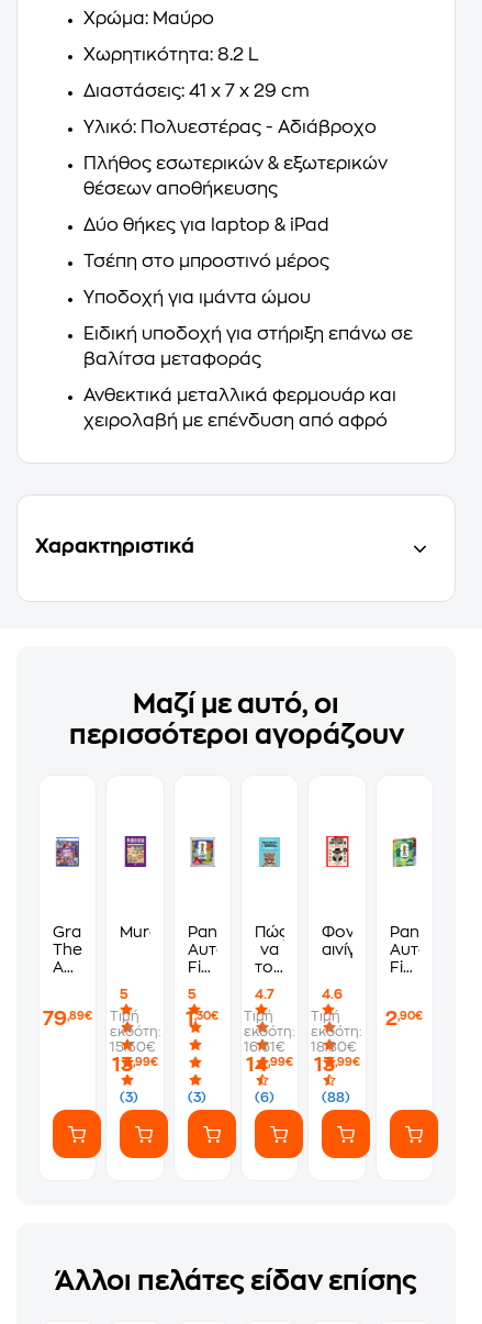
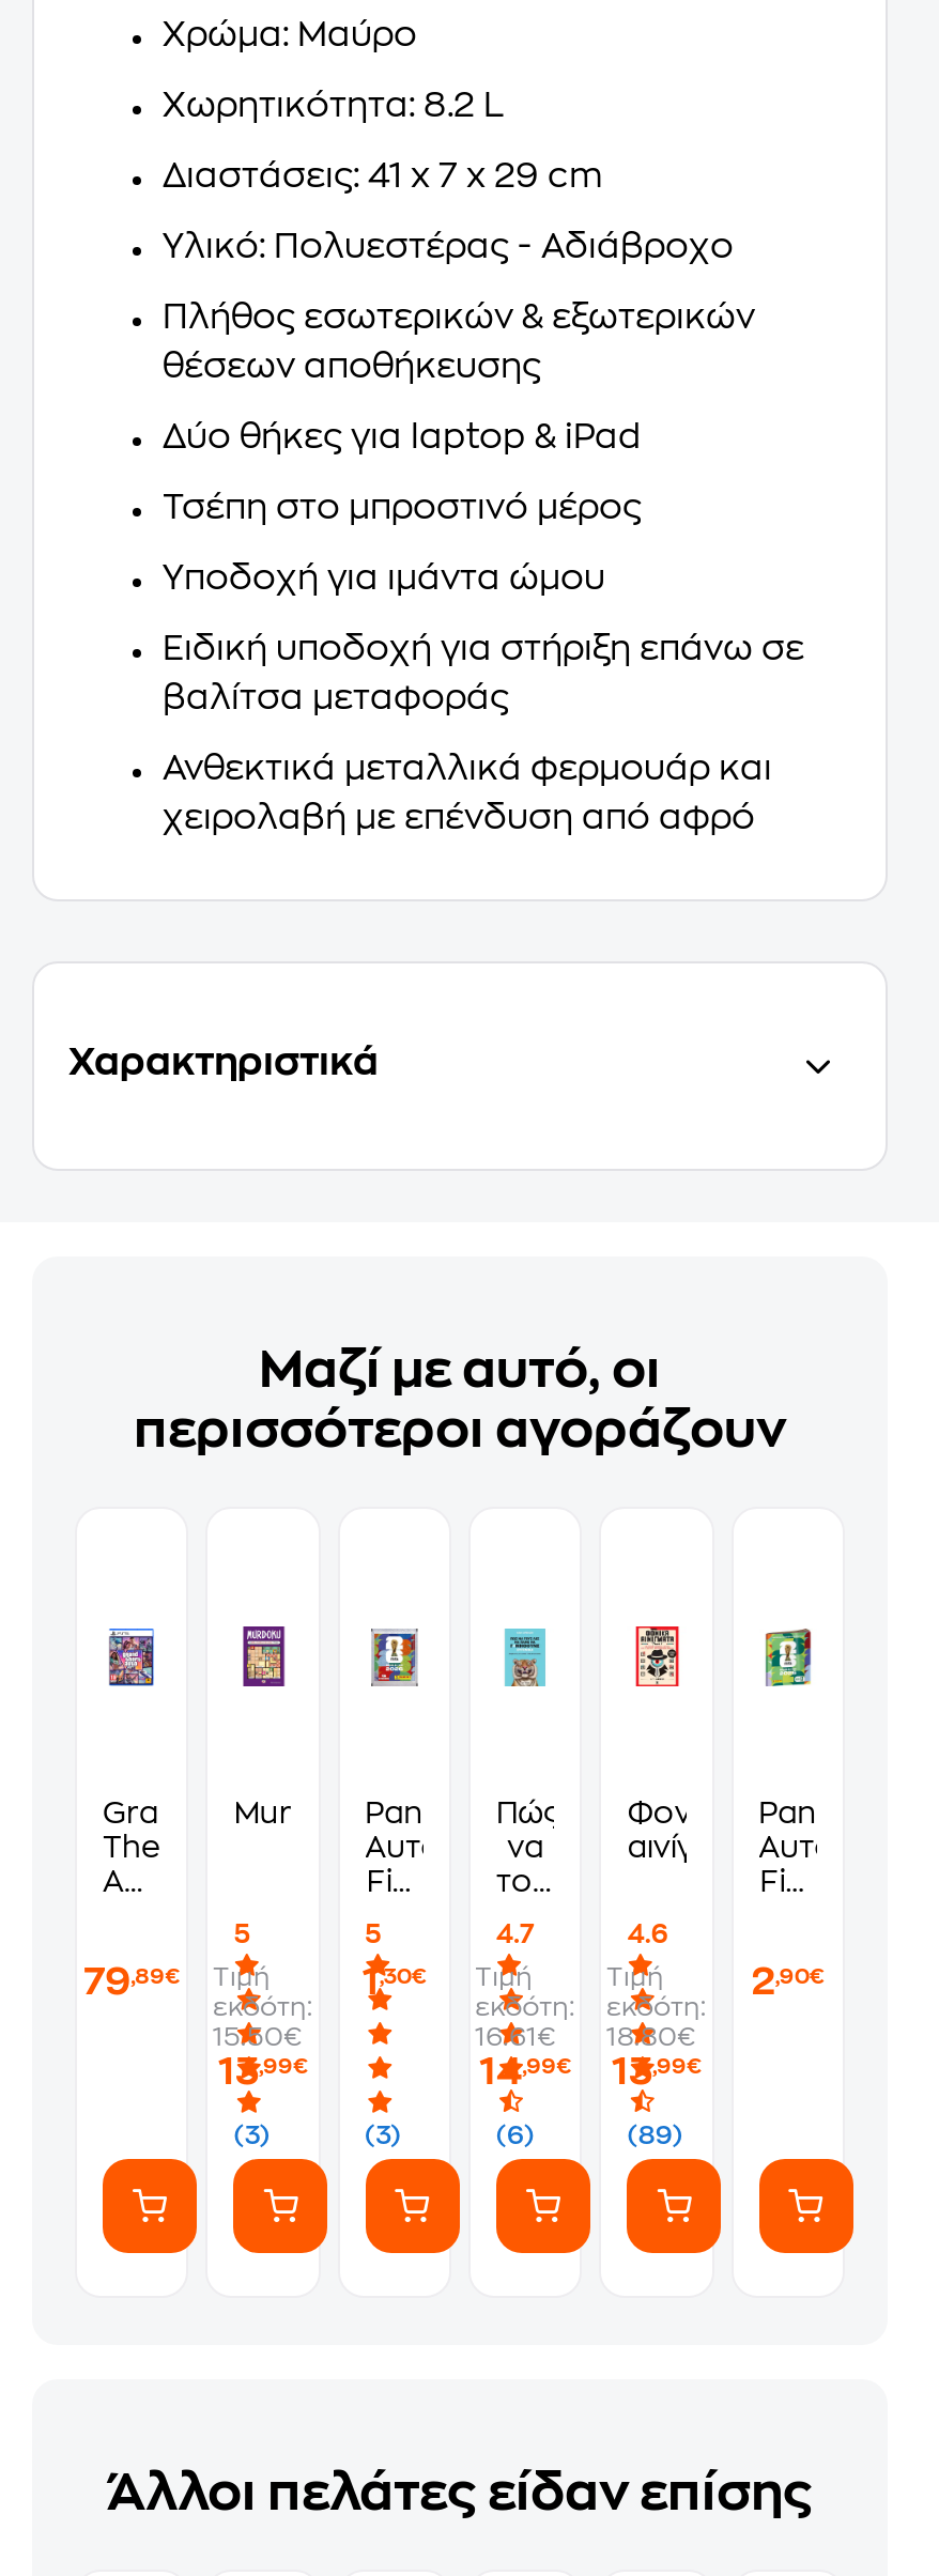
[322,1091,351,1104] (88) -> [627,2123,683,2148] (89)

